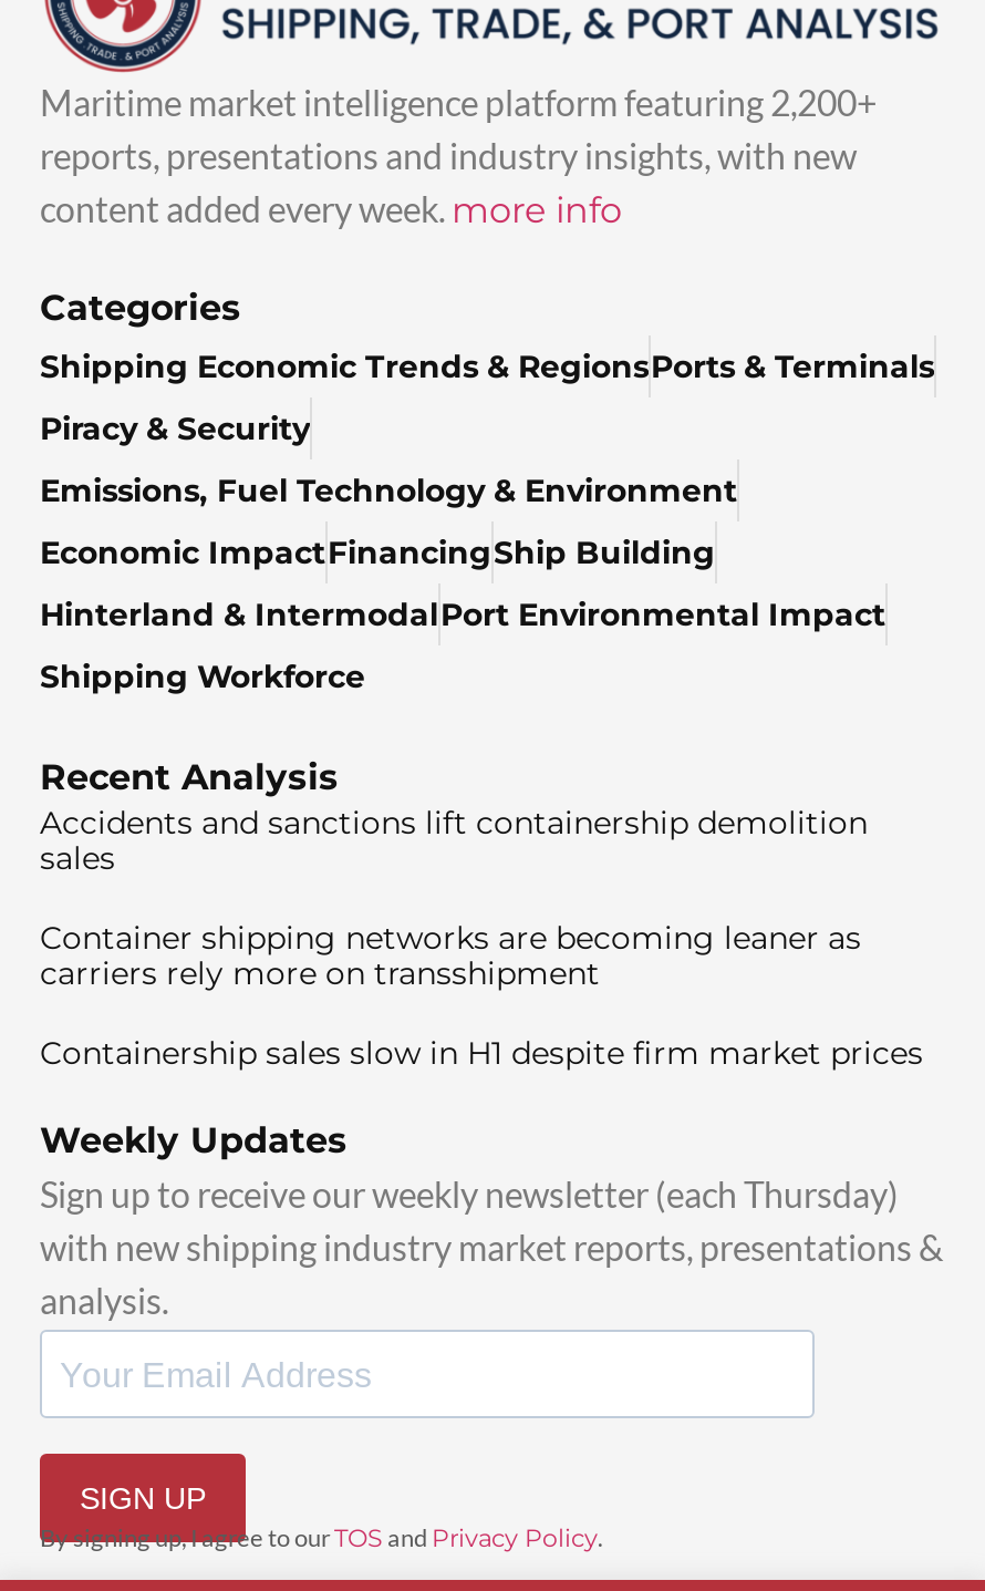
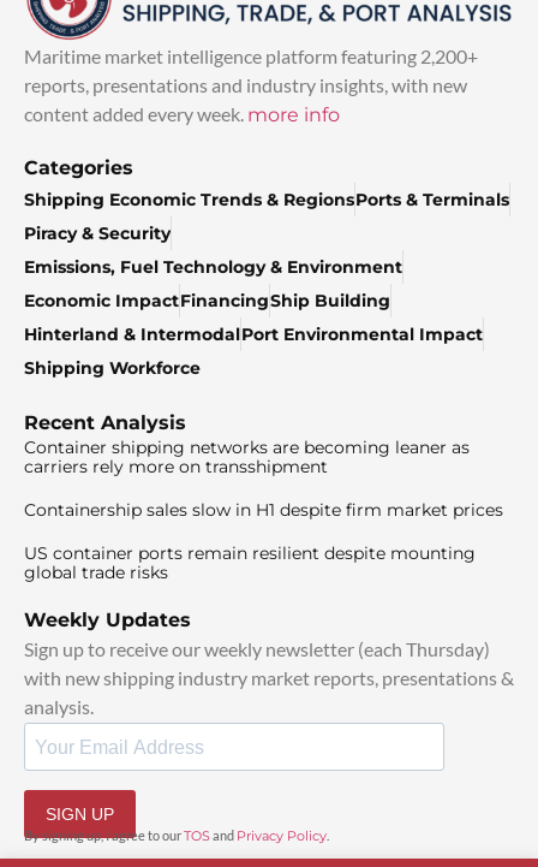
[40,804,868,879] Accidents and sanctions lift containership demolition | sales -> none
moved [40,919,923,1074] -> [24,437,503,521]: Container shipping networks are becoming leaner as | carriers rely more on transshipment | Containership sales slow in H1 despite firm market prices
none -> [24,542,476,583] US container ports remain resilient despite mounting | global trade risks

